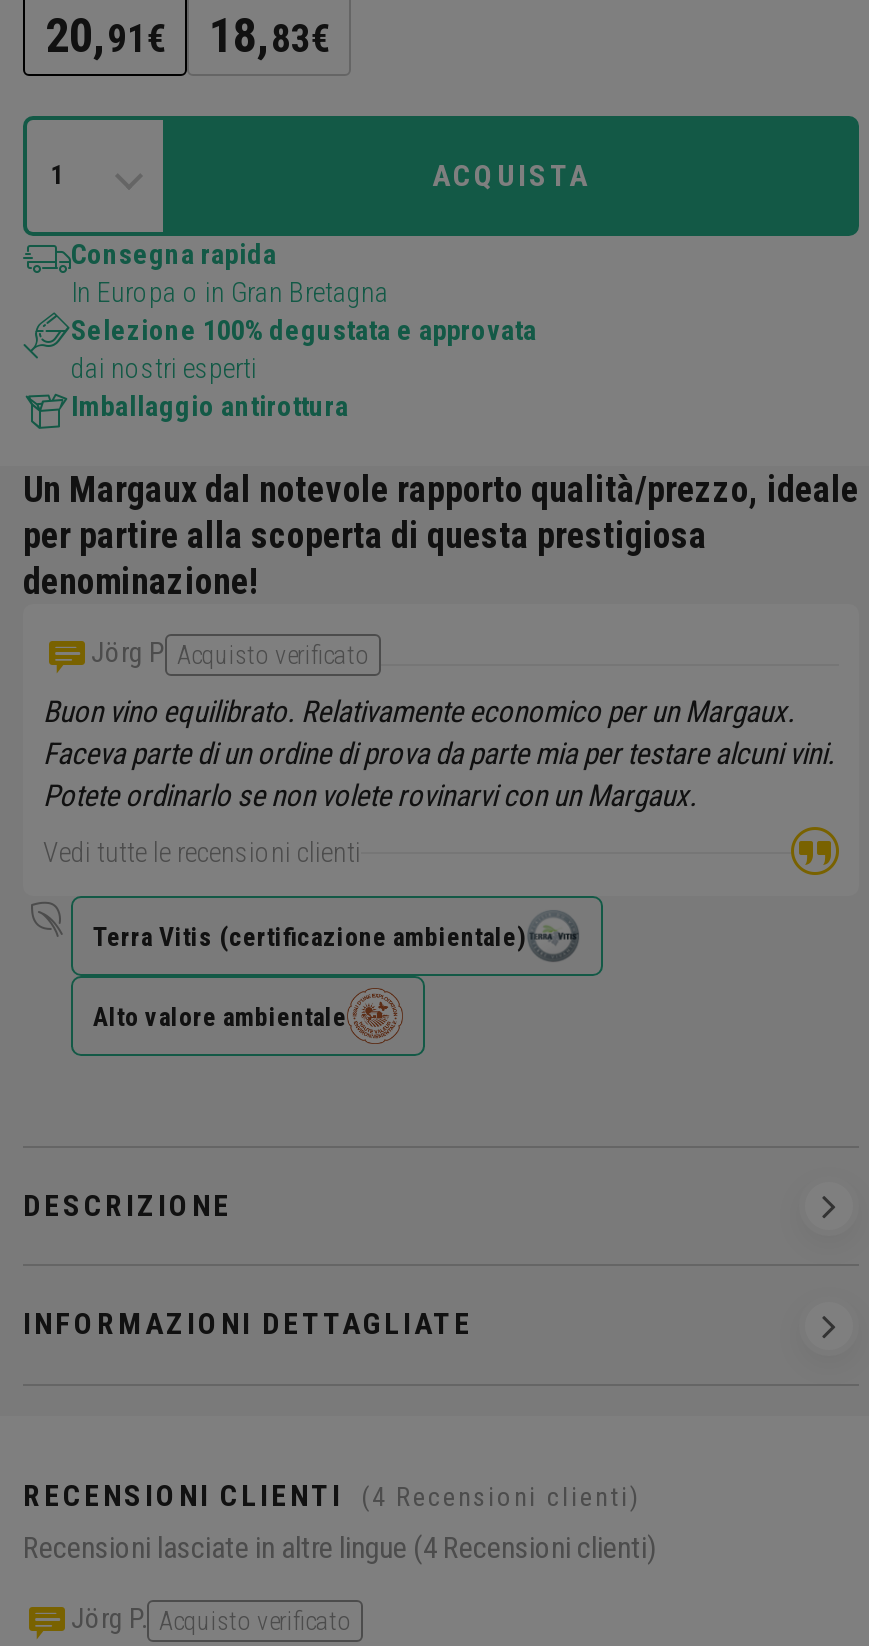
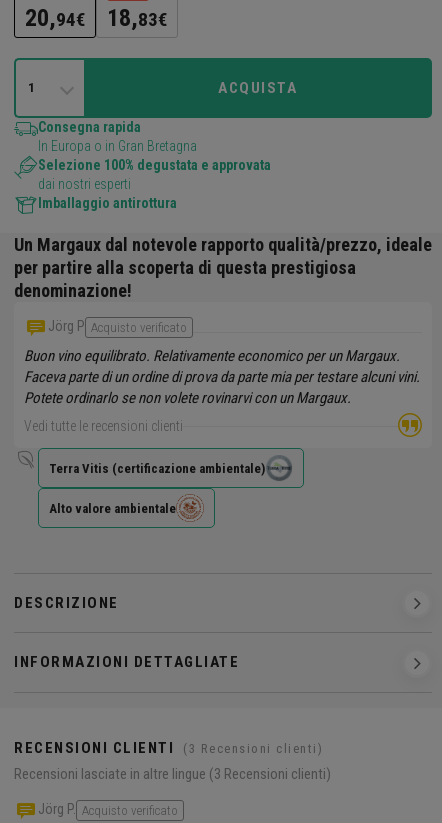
[45,8,329,64] 20,91€ 18,83€ -> [25,4,167,32] 20,94€ 18,83€
[23,1478,641,1514] RECENSIONI CLIENTI (4 Recensioni clienti) -> [14,739,323,757] RECENSIONI CLIENTI (3 Recensioni clienti)
[23,1530,657,1566] Recensioni lasciate in altre lingue (4 Recensioni clienti) -> [14,765,331,783] Recensioni lasciate in altre lingue (3 Recensioni clienti)

